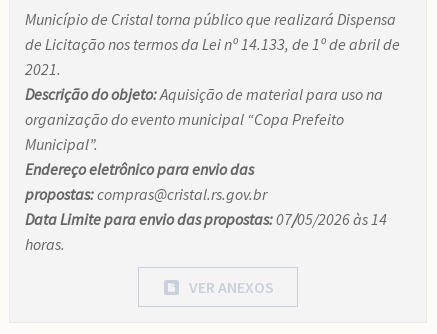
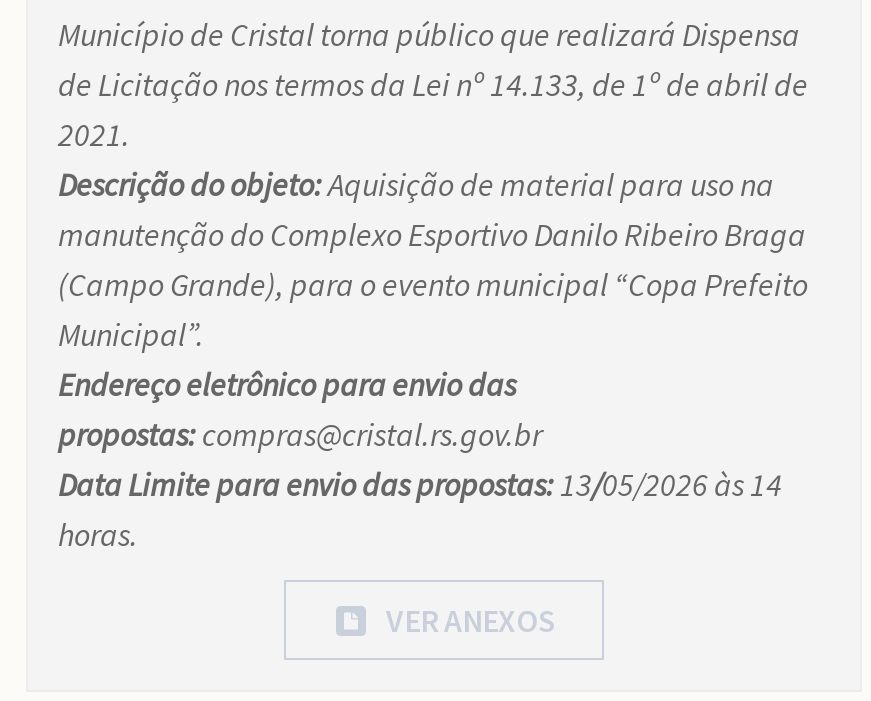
[25,109,344,129] organização do evento municipal “Copa Prefeito -> [58,213,808,303] manutenção do Complexo Esportivo Danilo Ribeiro Braga | (Campo Grande), para o evento municipal “Copa Prefeito
[25,209,387,229] Data Limite para envio das propostas: 07/05/2026 às 14 -> [58,463,782,503] Data Limite para envio das propostas: 13/05/2026 às 14

